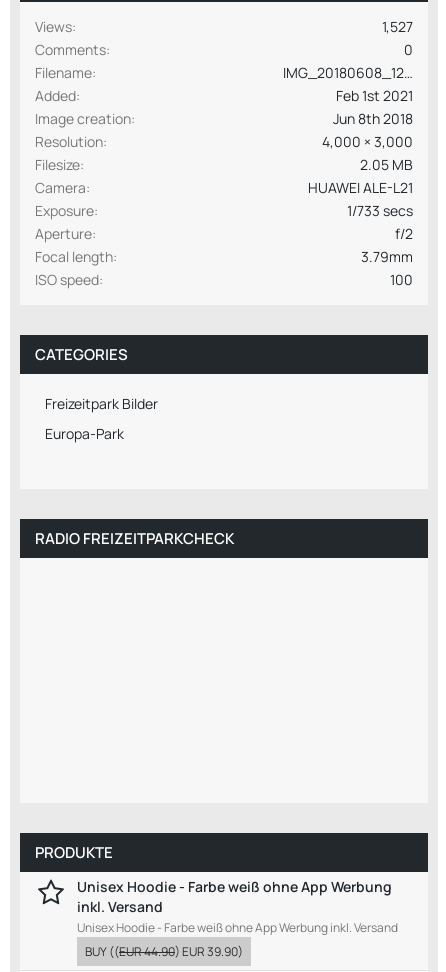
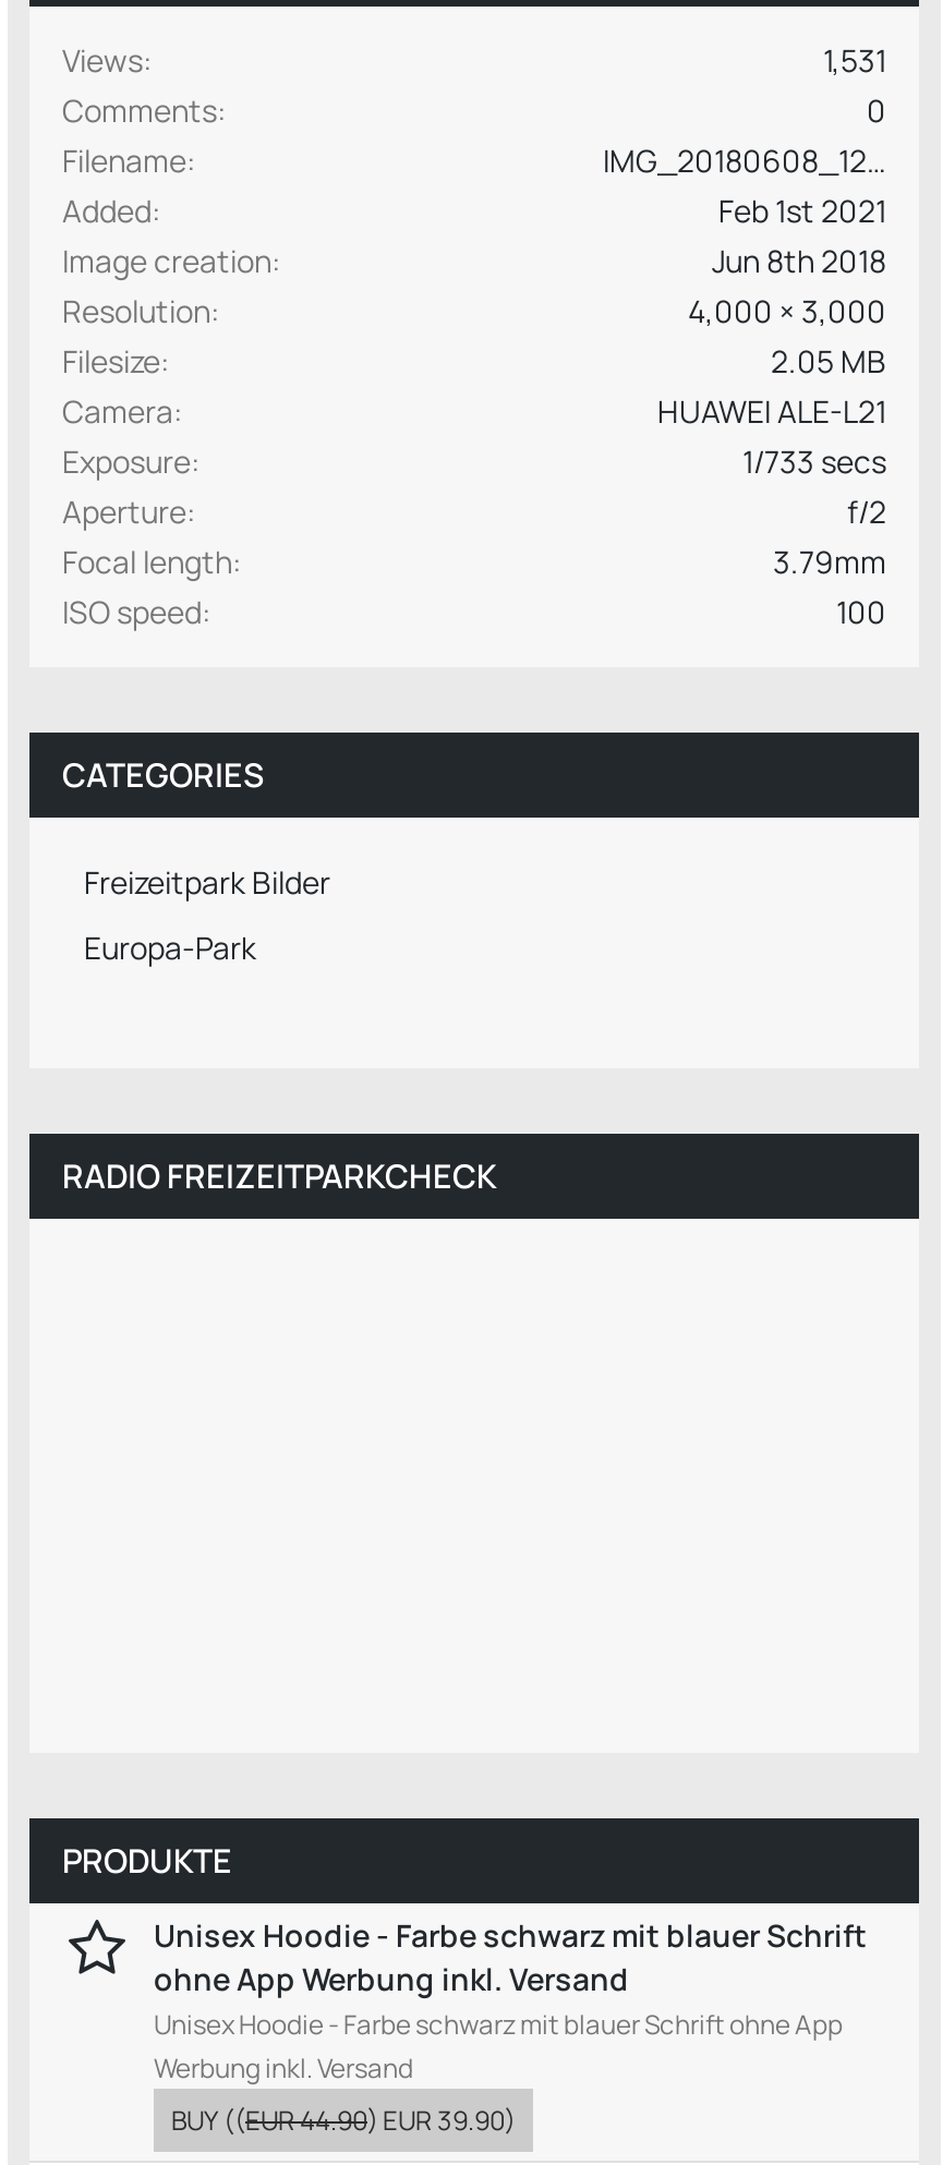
[382,17,413,36] 1,527 -> [823,40,886,82] 1,531
[77,877,398,936] Unisex Hoodie - Farbe weiß ohne App Werbung | inkl. Versand | Unisex Hoodie - Farbe weiß ohne App Werbung inkl. Versand -> [154,1915,867,2087] Unisex Hoodie - Farbe schwarz mit blauer Schrift | ohne App Werbung inkl. Versand | Unisex Hoodie - Farbe schwarz mit blauer Schrift ohne App | Werbung inkl. Versand

